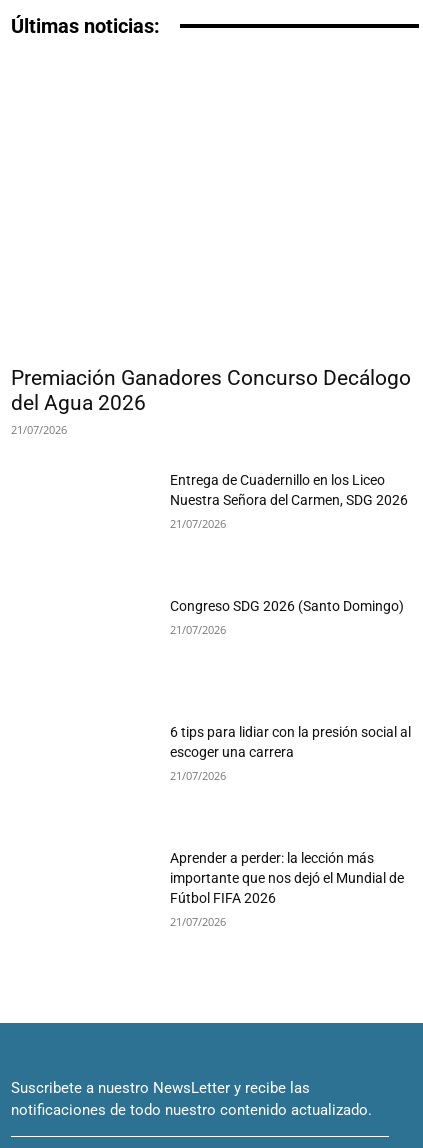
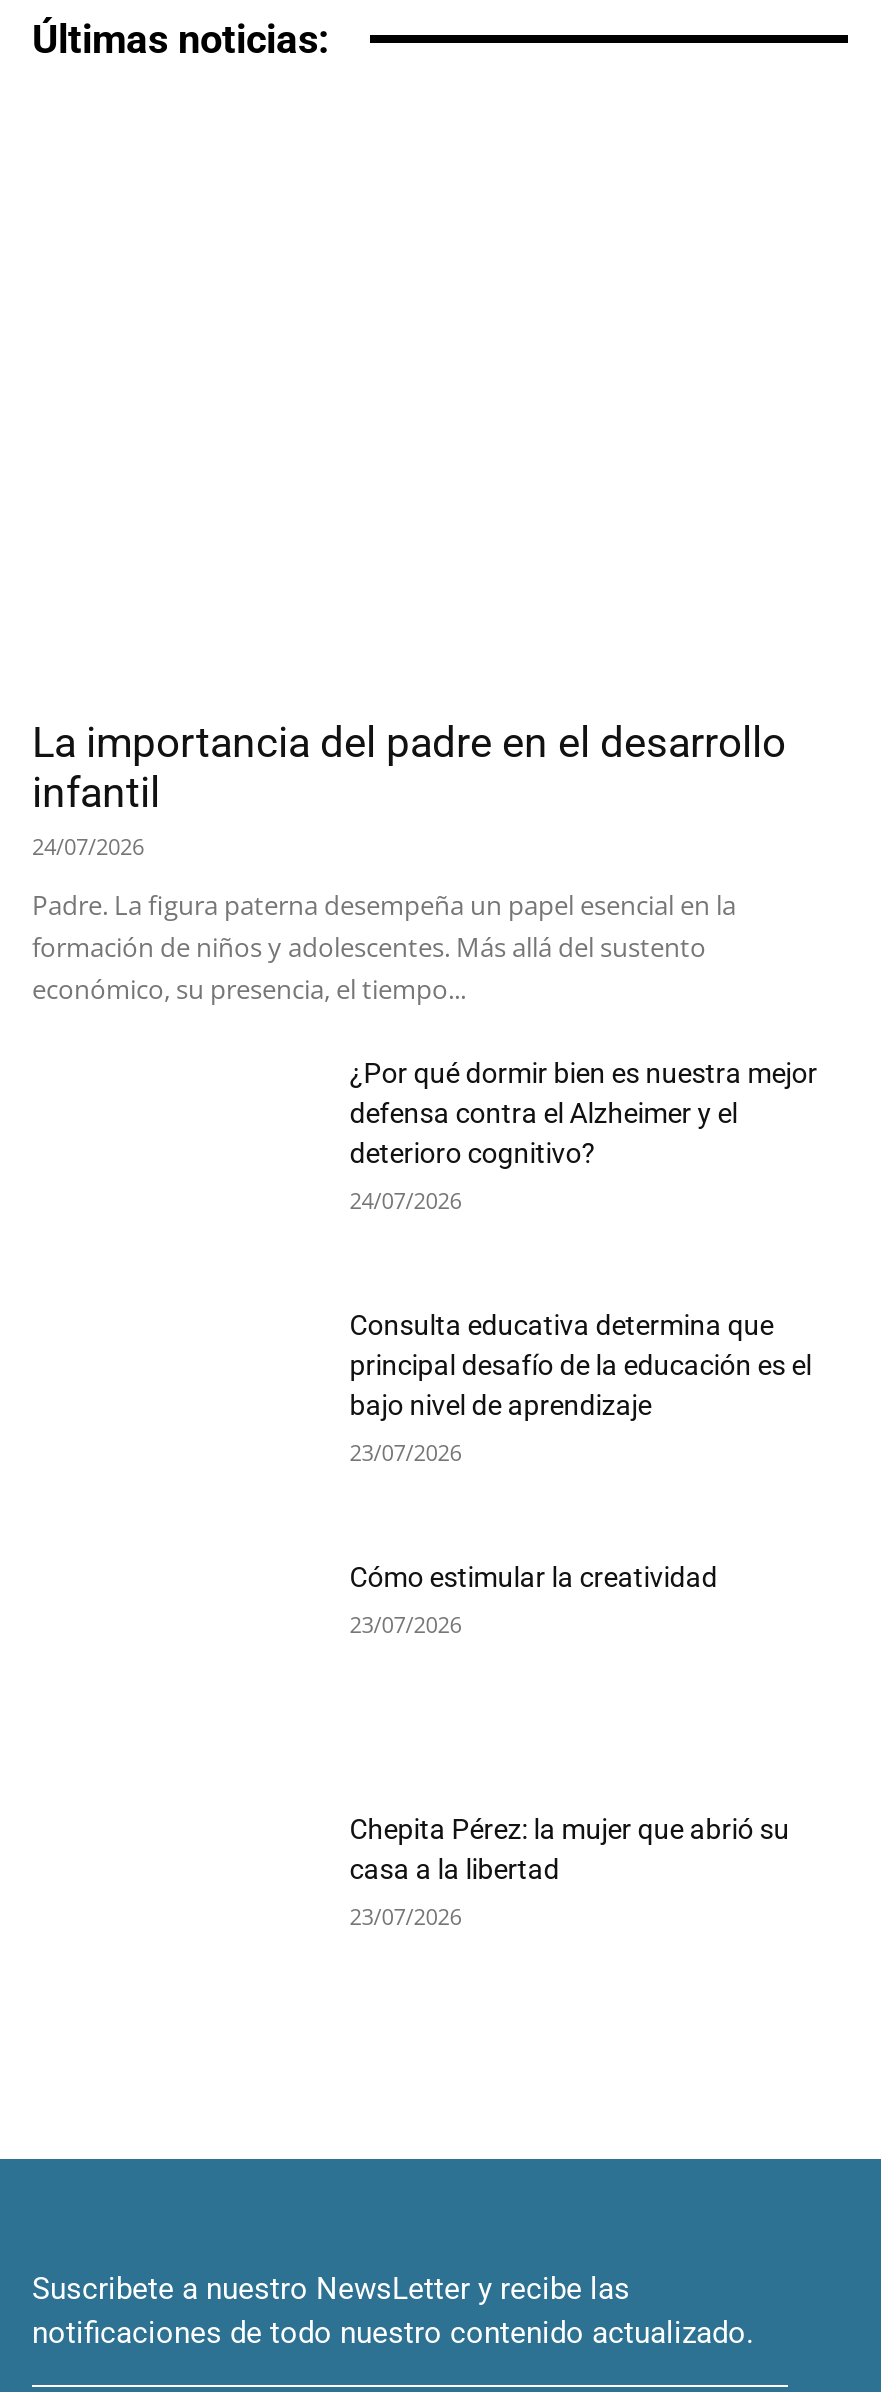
[11,366,411,531] Premiación Ganadores Concurso Decálogo | del Agua 2026 | 21/07/2026 | Entrega de Cuadernillo en los Liceo | Nuestra Señora del Carmen, SDG 2026 | 21/07/2026 -> [32,718,818,1214] La importancia del padre en el desarrollo | infantil | 24/07/2026 | Padre. La figura paterna desempeña un papel esencial en la | formación de niños y adolescentes. Más allá del sustento | económico, su presencia, el tiempo... | ¿Por qué dormir bien es nuestra mejor | defensa contra el Alzheimer y el | deterioro cognitivo? | 24/07/2026
[170,598,404,637] Congreso SDG 2026 (Santo Domingo) | 21/07/2026 -> [350,1308,812,1466] Consulta educativa determina que | principal desafío de la educación es el | bajo nivel de aprendizaje | 23/07/2026
[170,724,411,783] 6 tips para lidiar con la presión social al | escoger una carrera | 21/07/2026 -> [350,1560,718,1638] Cómo estimular la creatividad | 23/07/2026
[170,849,404,928] Aprender a perder: la lección más | importante que nos dejó el Mundial de | Fútbol FIFA 2026 | 21/07/2026 -> [350,1812,790,1930] Chepita Pérez: la mujer que abrió su | casa a la libertad | 23/07/2026

